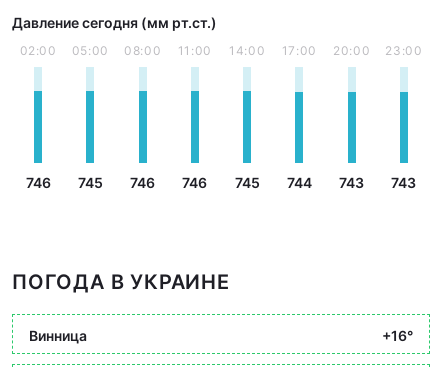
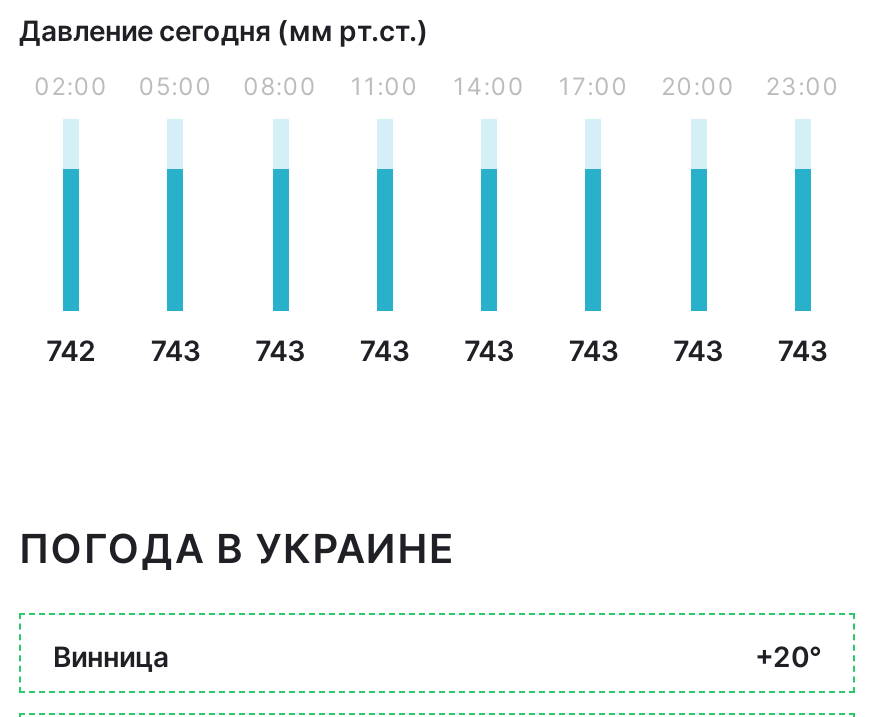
[26,174,51,191] 746 -> [46,333,96,367] 742
[78,174,103,191] 745 -> [151,333,201,367] 743
[130,174,155,191] 746 -> [255,333,305,367] 743
[182,174,207,191] 746 -> [360,333,410,367] 743
[235,174,260,191] 745 -> [464,333,514,367] 743
[287,174,312,191] 744 -> [569,333,619,367] 743
[382,326,413,343] +16° -> [755,638,821,672] +20°

